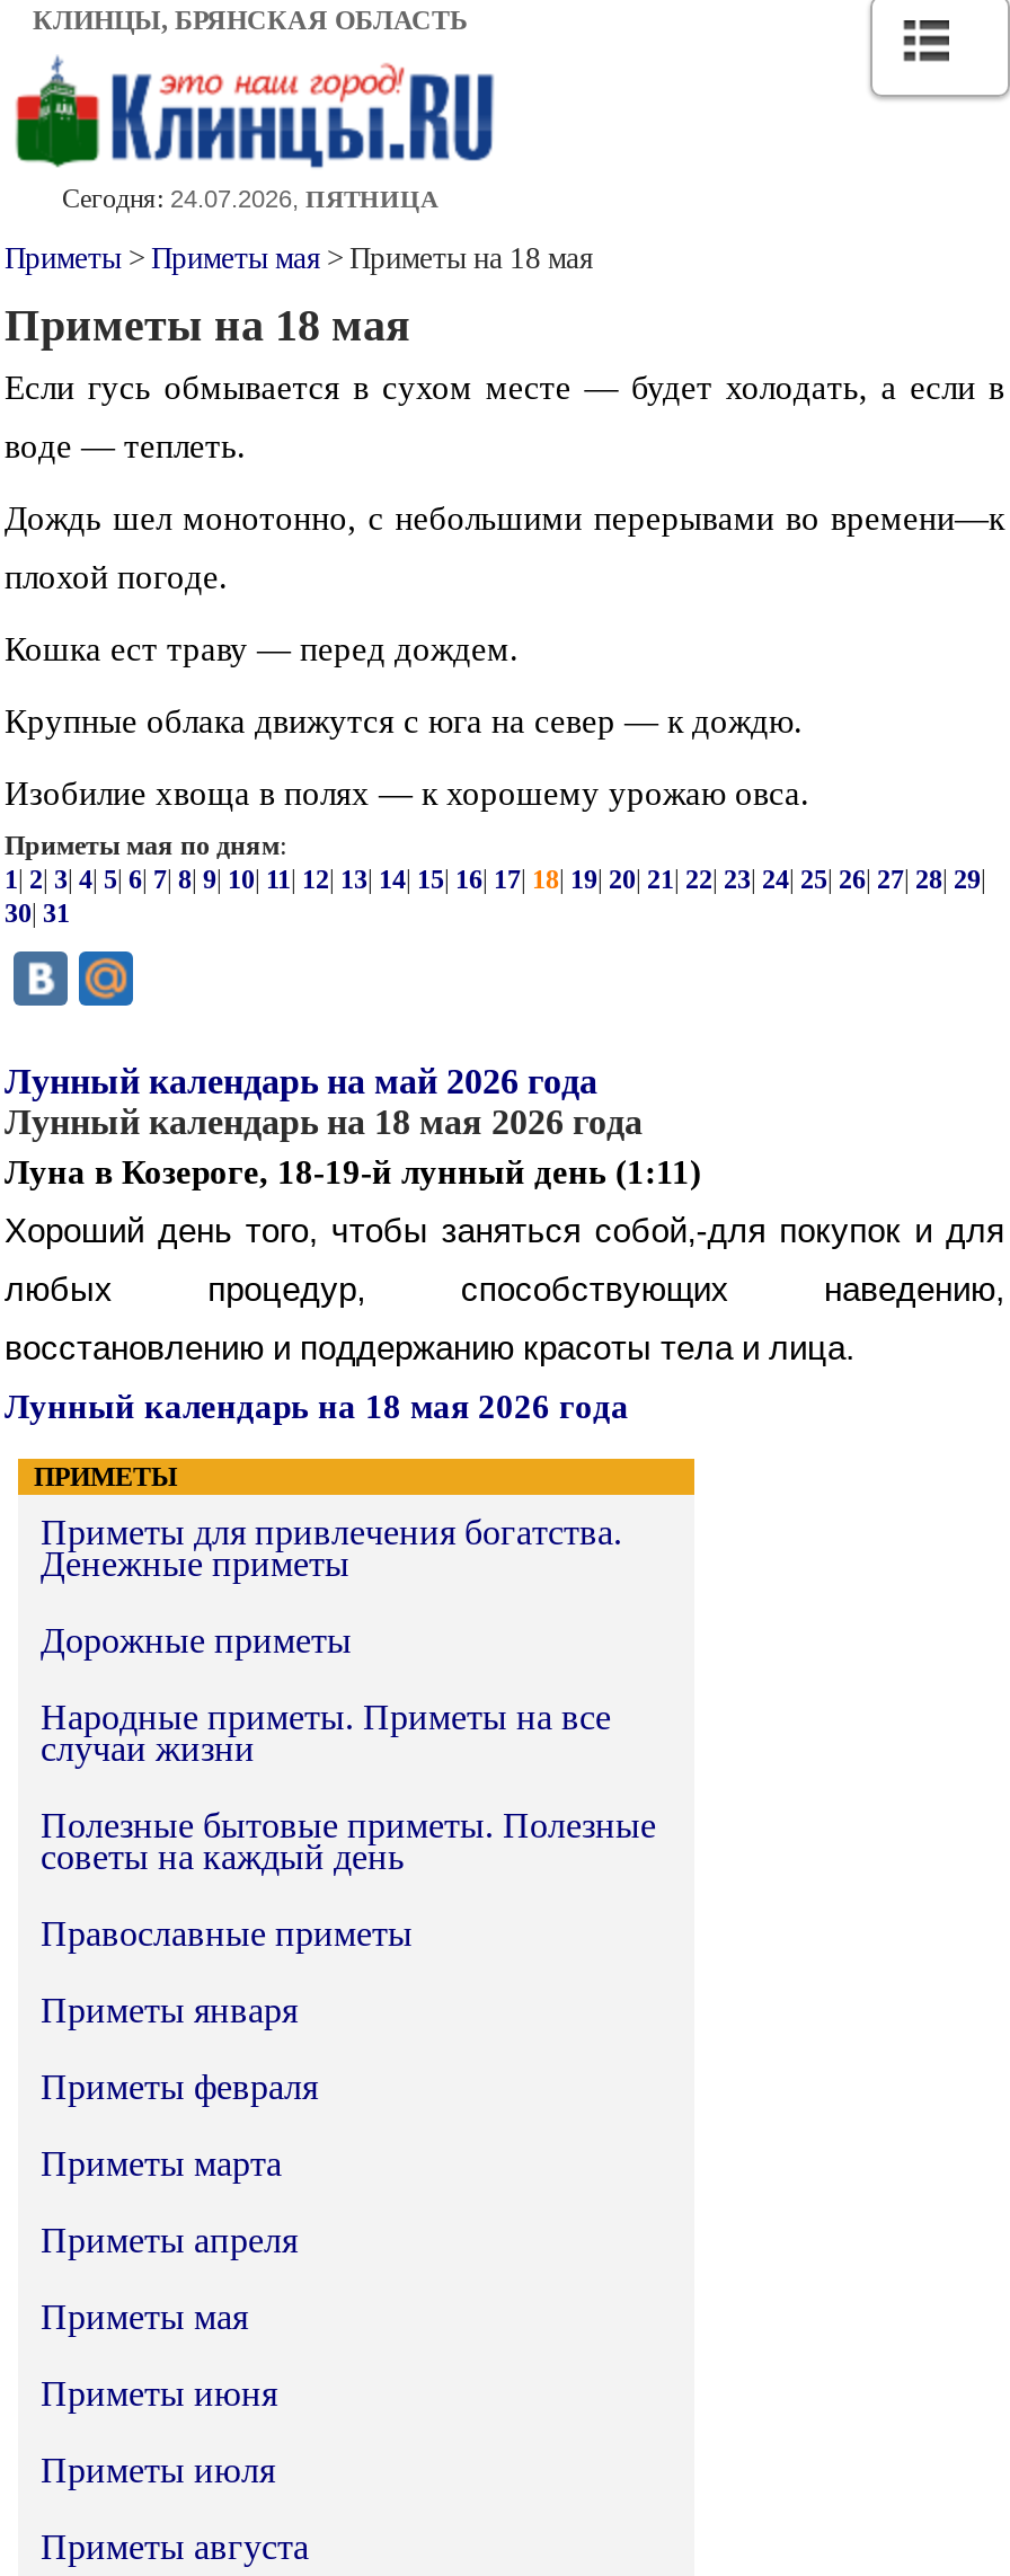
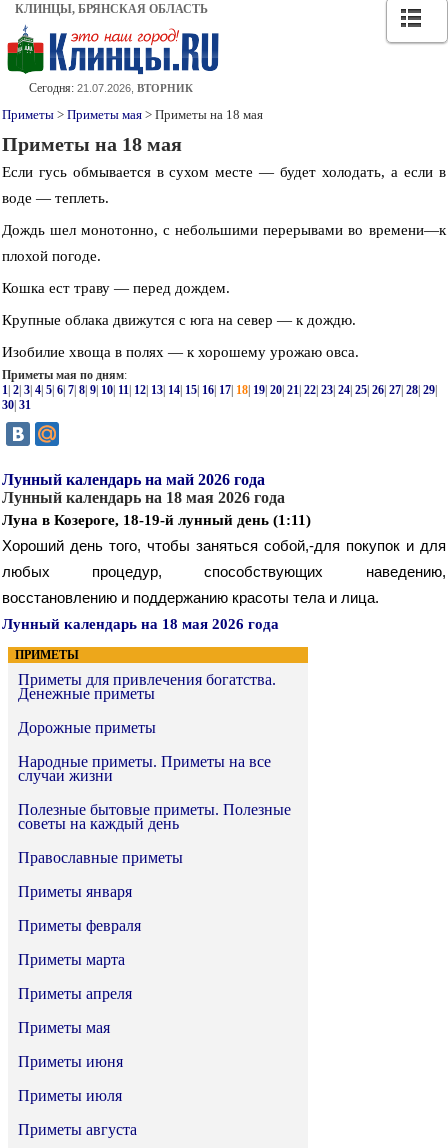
[62,183,438,214] Сегодня: 24.07.2026, ПЯТНИЦА -> [29,81,193,95] Сегодня: 21.07.2026, ВТОРНИК

